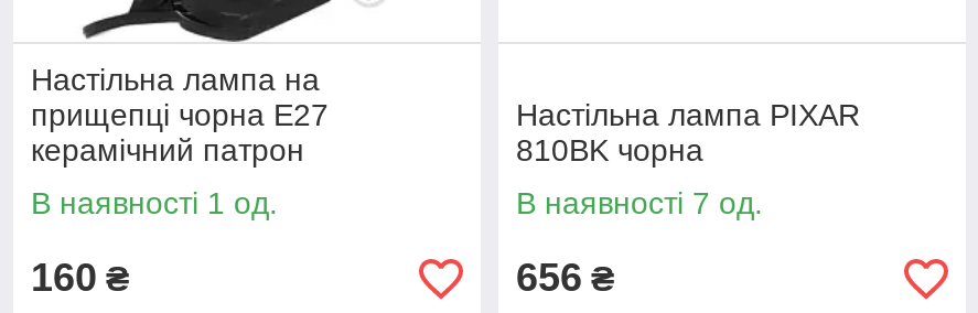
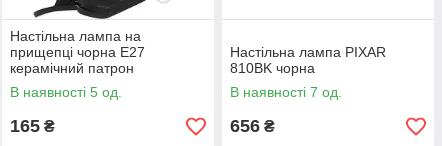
[31,186,278,221] В наявності 1 од. -> [10,84,122,100] В наявності 5 од.
[31,256,130,300] 160 ₴ -> [10,116,55,136] 165 ₴

